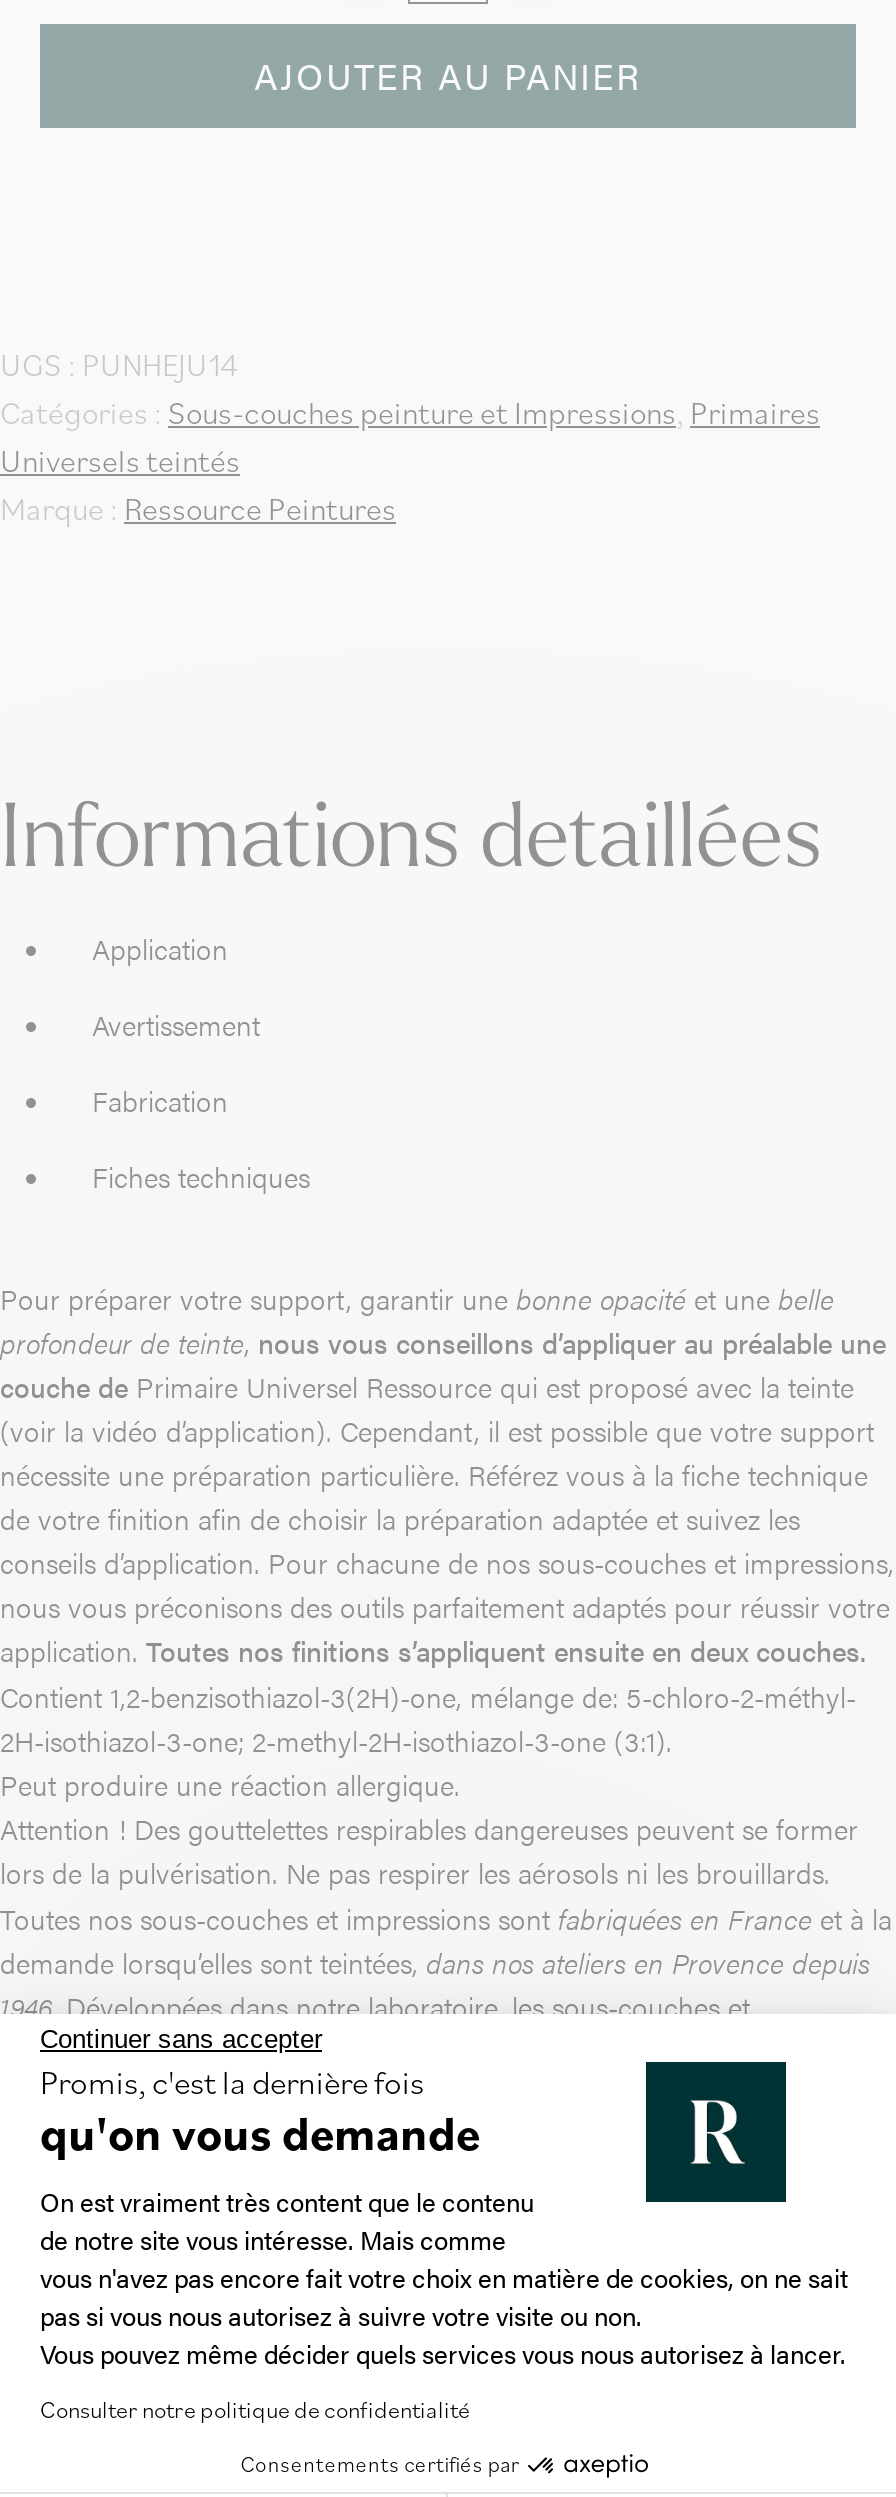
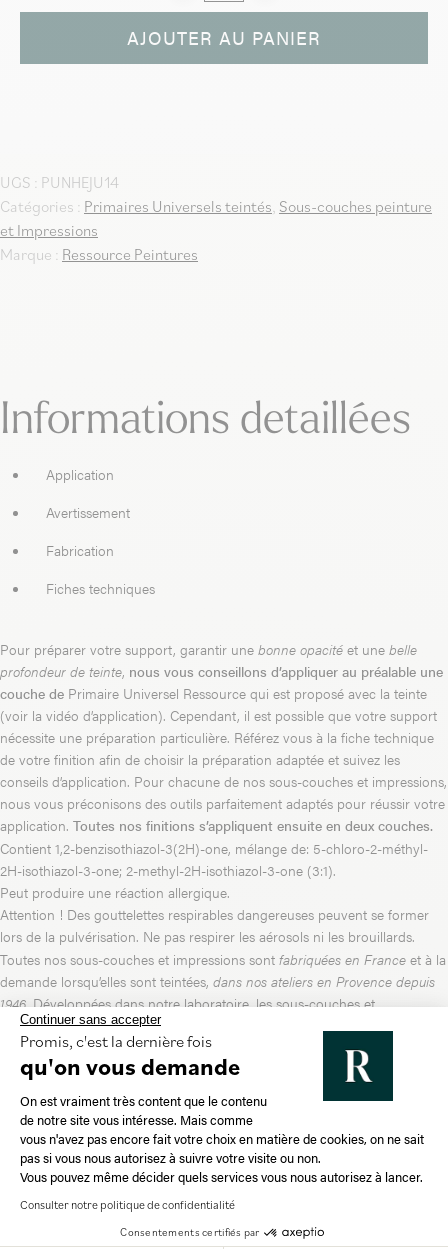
[0,393,820,481] Catégories : Sous-couches peinture et Impressions, Primaires | Universels teintés -> [0,196,432,240] Catégories : Primaires Universels teintés, Sous-couches peinture | et Impressions

